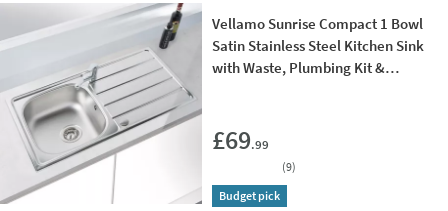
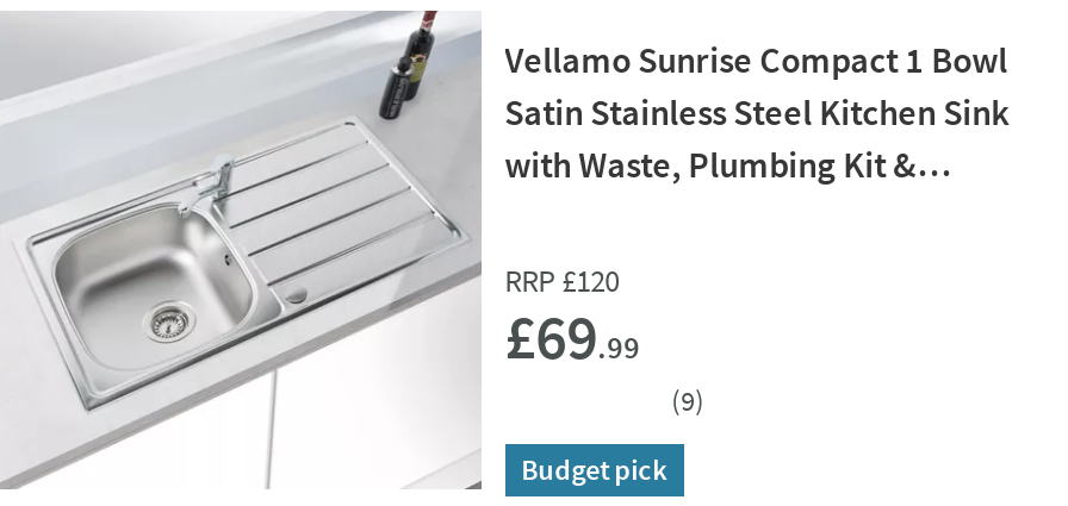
none -> [504,260,619,300] RRP £120

